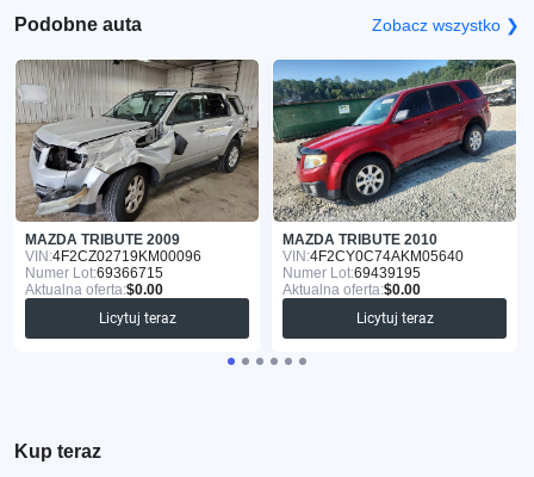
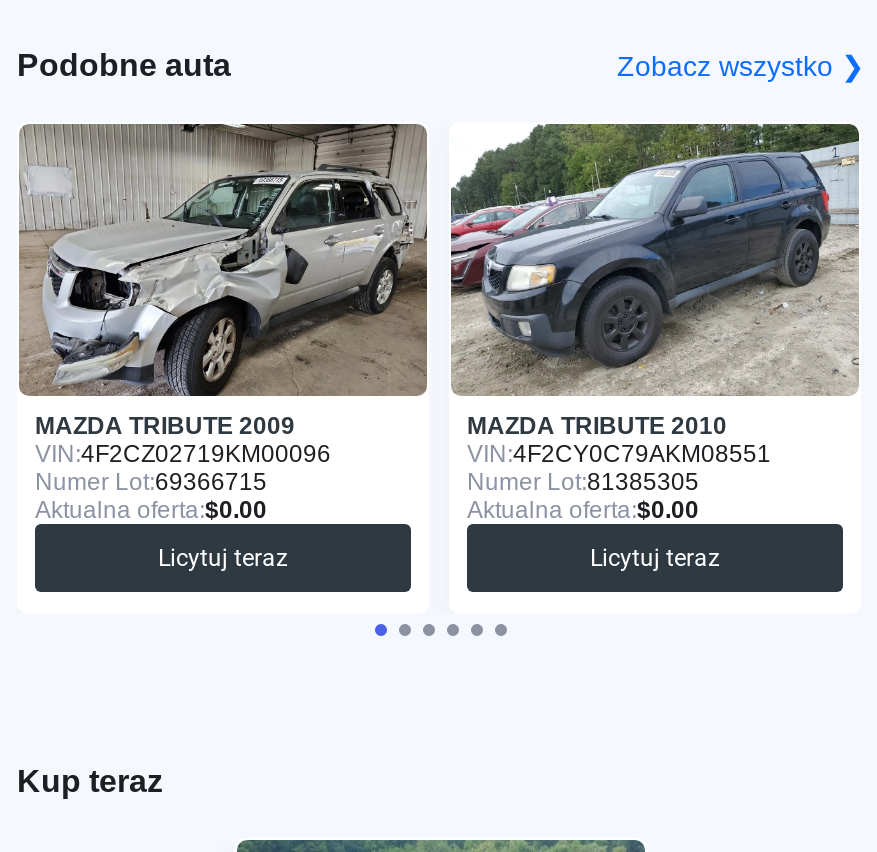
[272,58,516,265] [image] | VIN: 4F2CY0C74AKM05640 -> [449,122,859,469] [image] | VIN: 4F2CY0C79AKM08551
[282,265,421,282] Numer Lot:69439195 -> [467,469,699,497] Numer Lot:81385305

